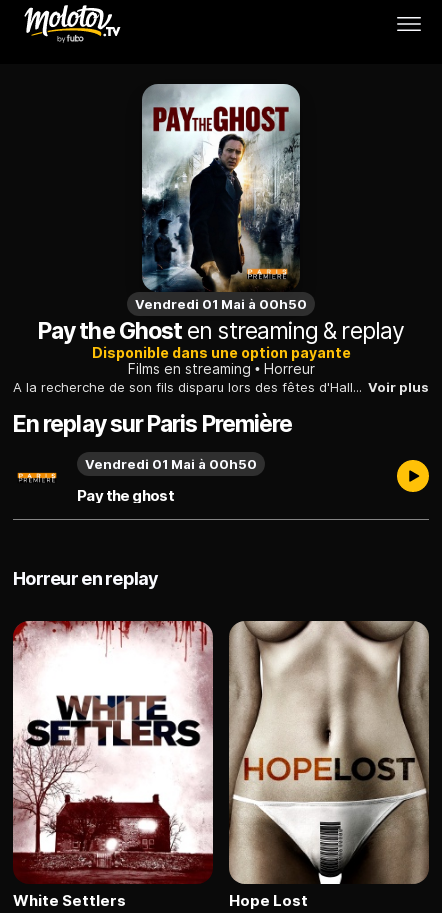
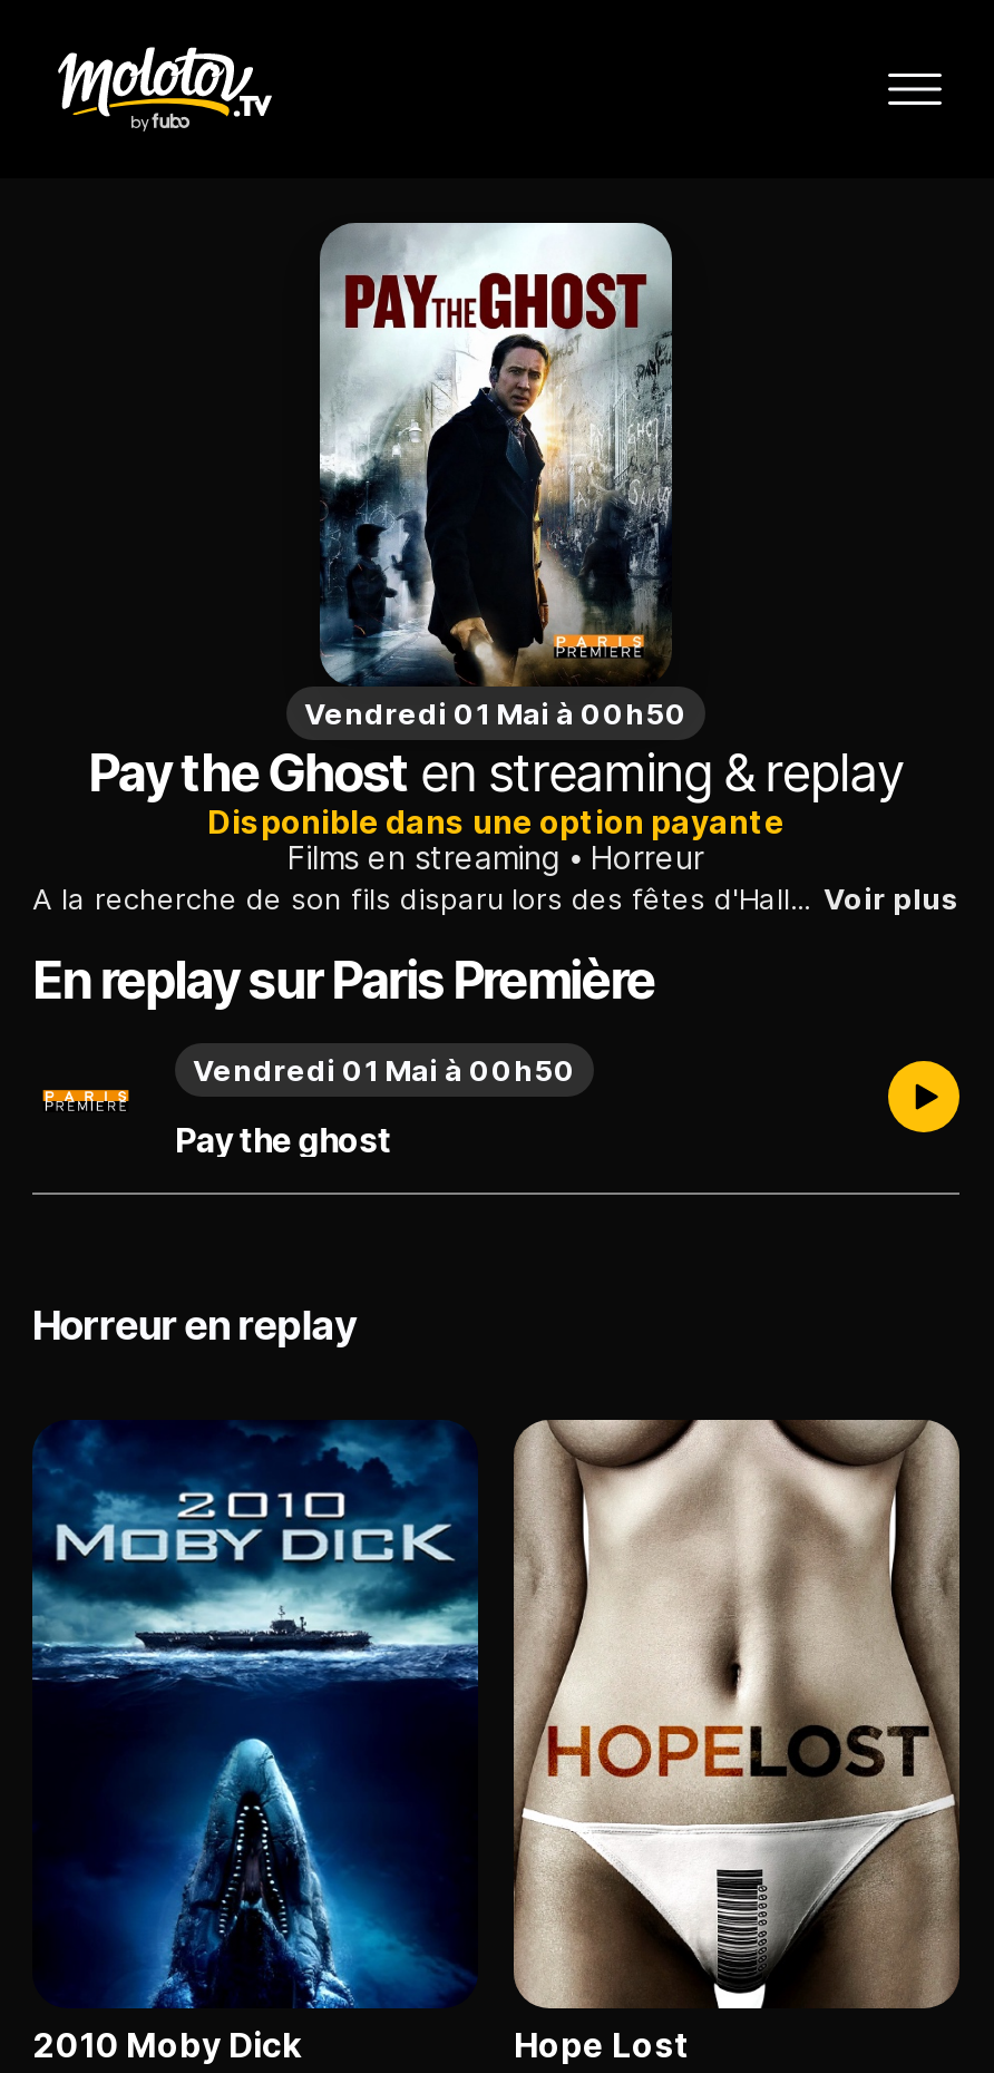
[12,620,214,910] [image] | White Settlers -> [32,1420,480,2066] [image] | 2010 Moby Dick

